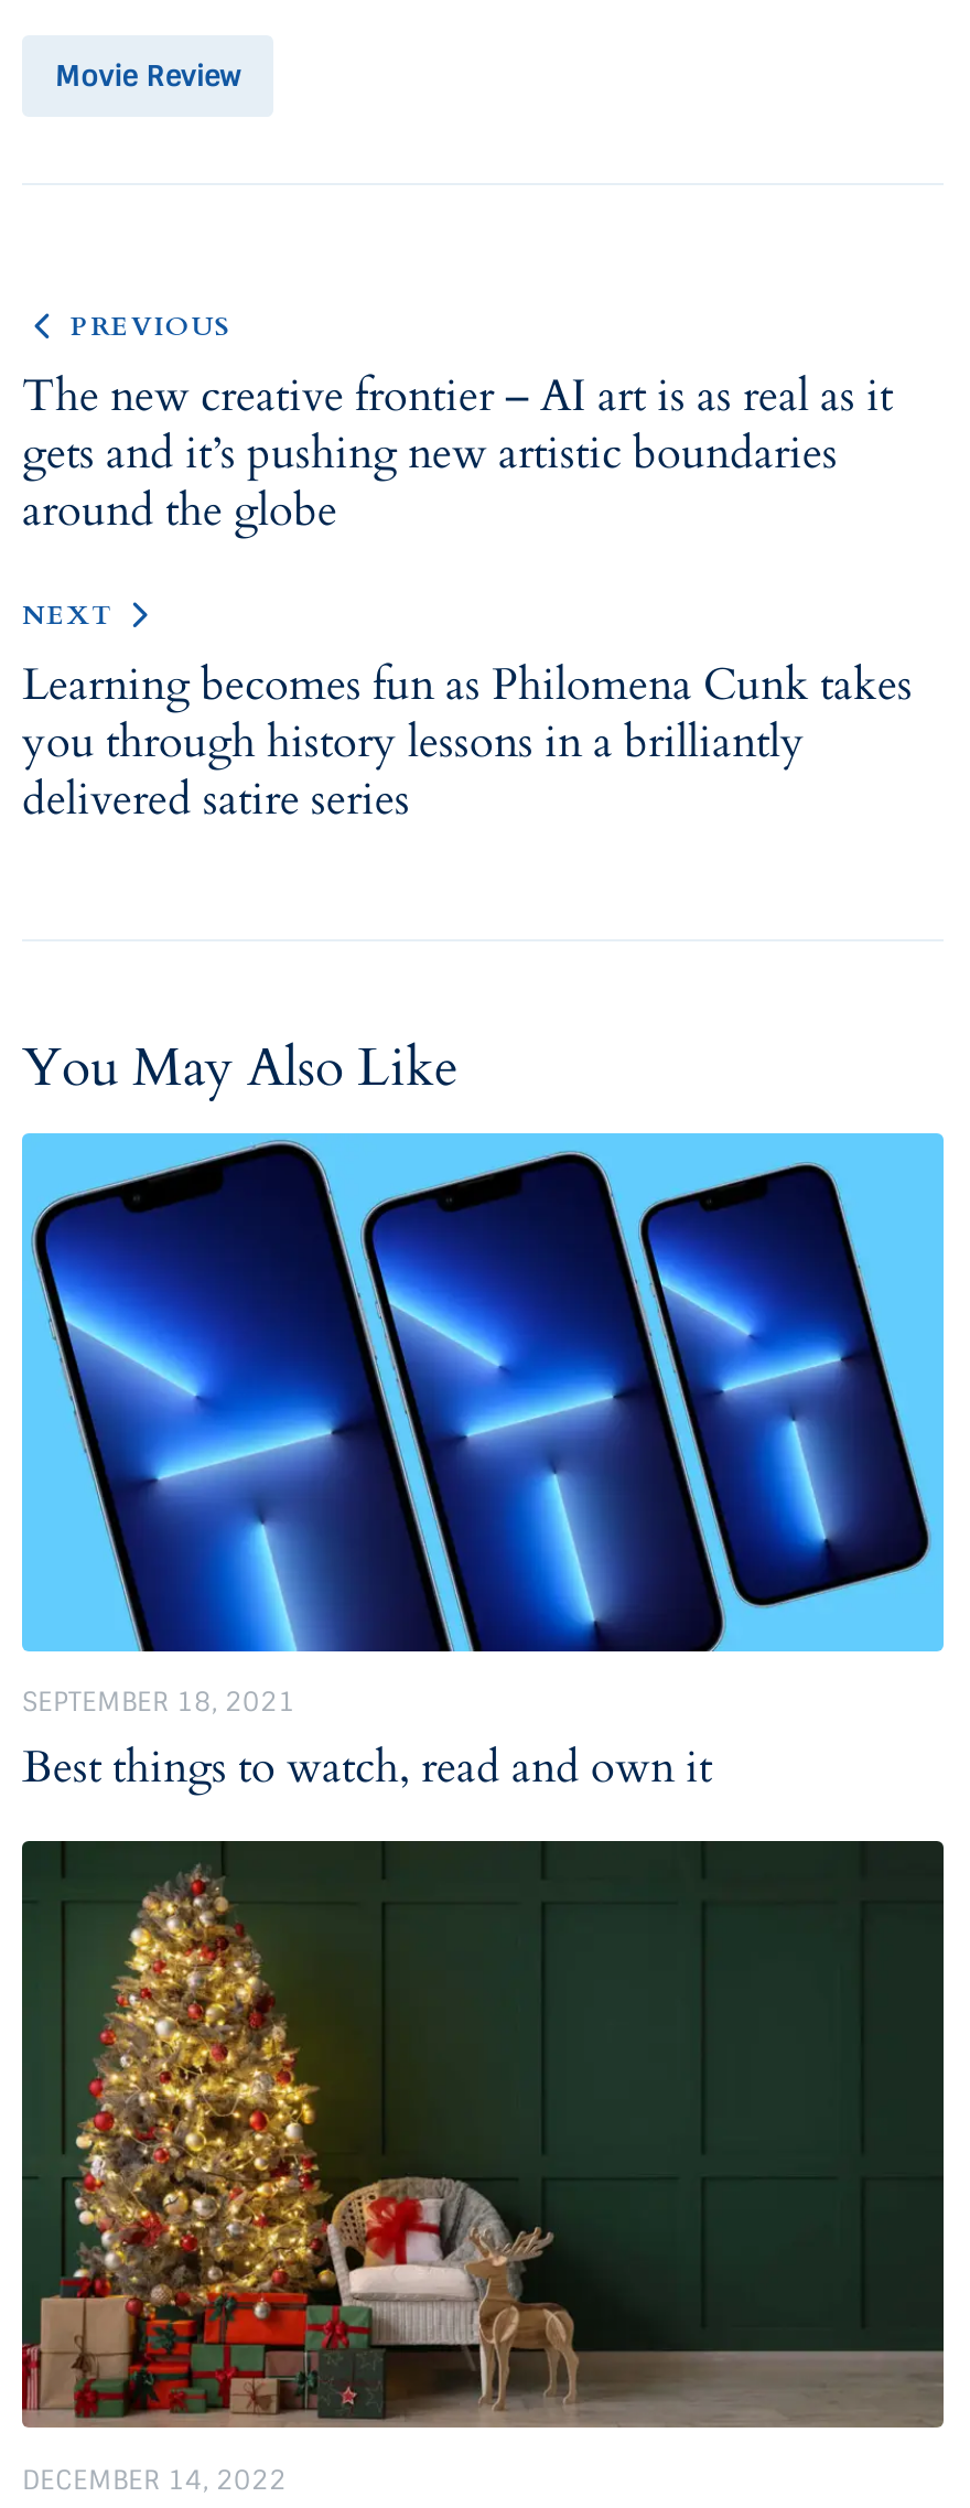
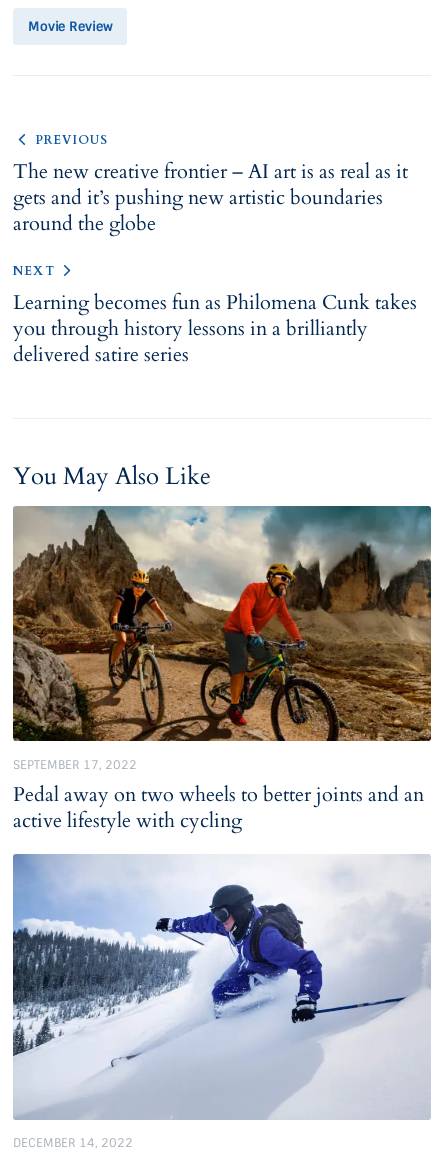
[20,1131,946,1798] [image] | SEPTEMBER 18, 2021 | Best things to watch, read and own it -> [12,505,432,834] [image] | SEPTEMBER 17, 2022 | Pedal away on two wheels to better joints and an | active lifestyle with cycling
[20,1839,946,2428] [image] -> [12,853,431,1120] [image]

